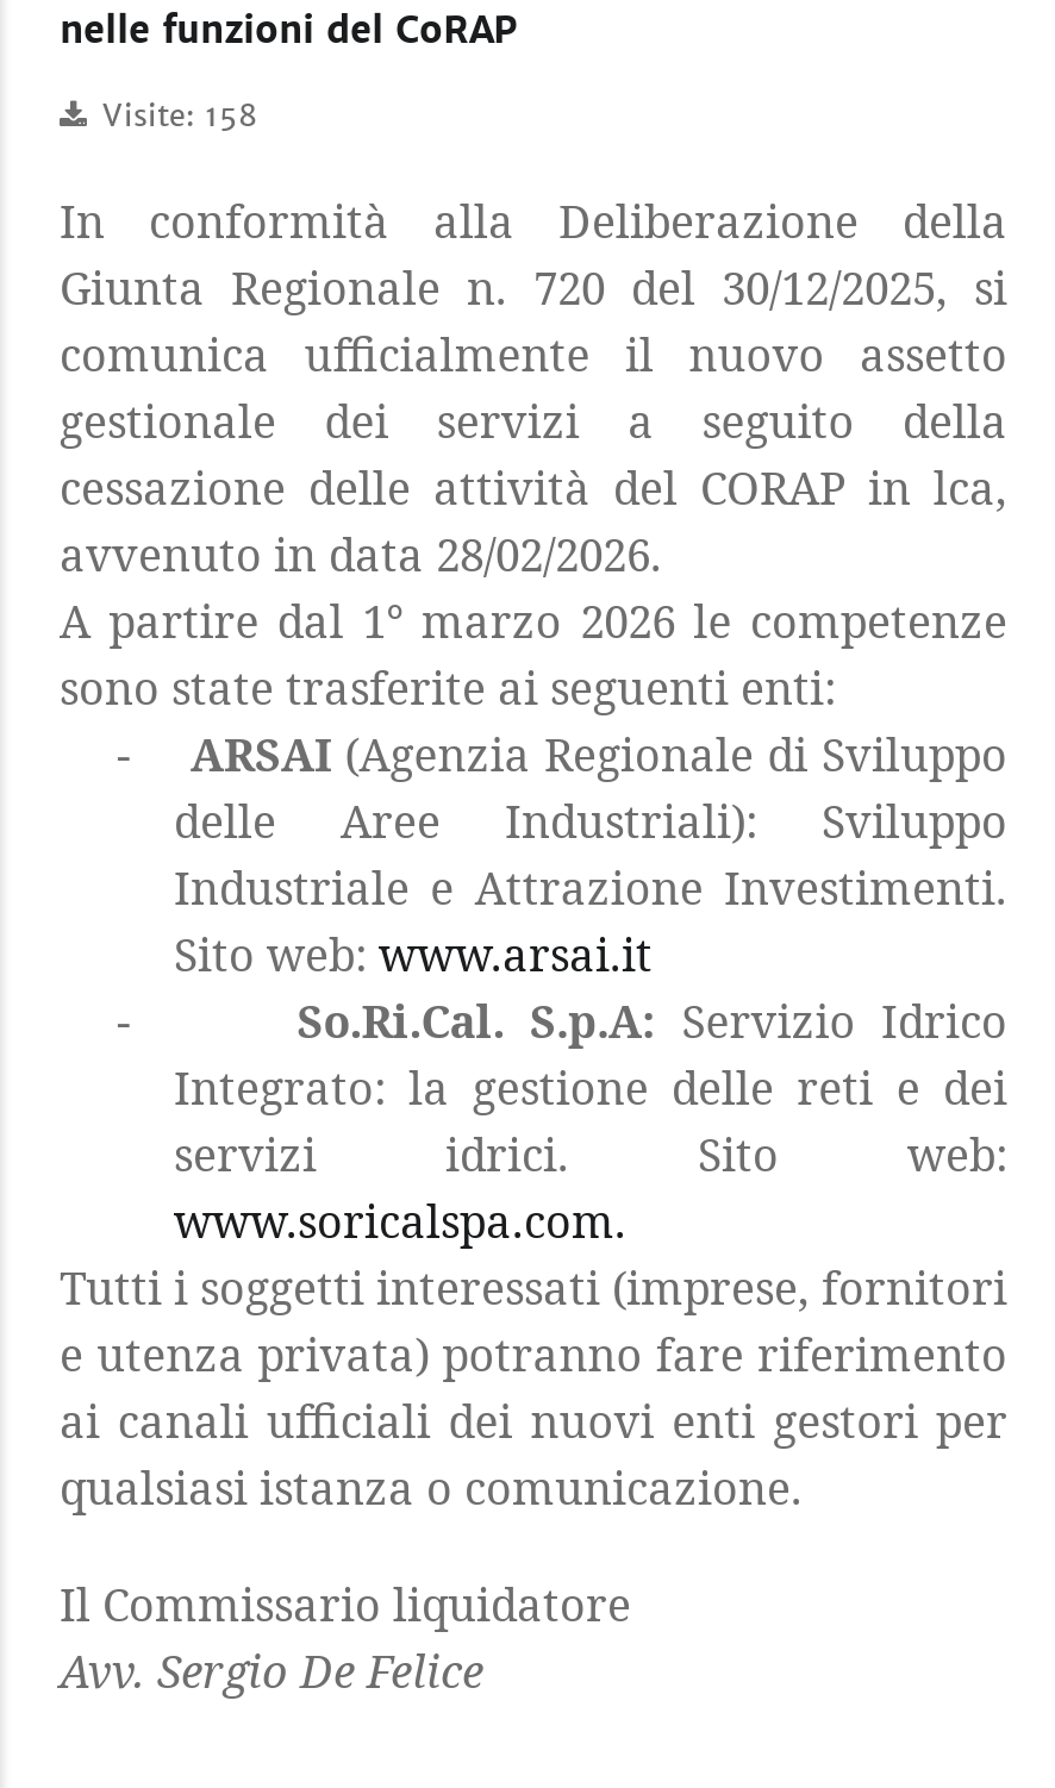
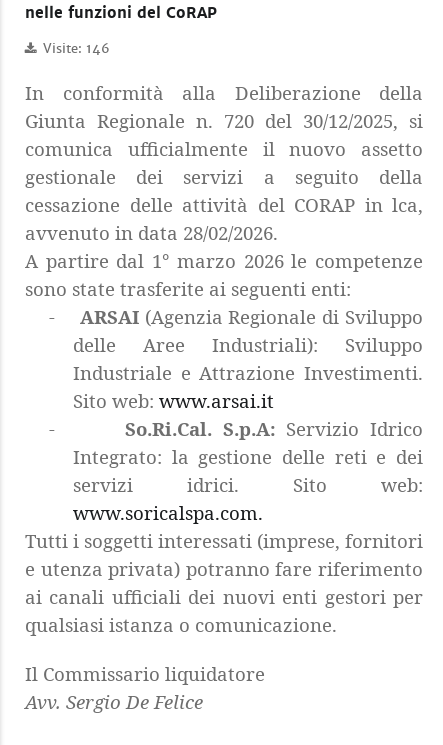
[102,97,257,135] Visite: 158 -> [43,41,110,57] Visite: 146

